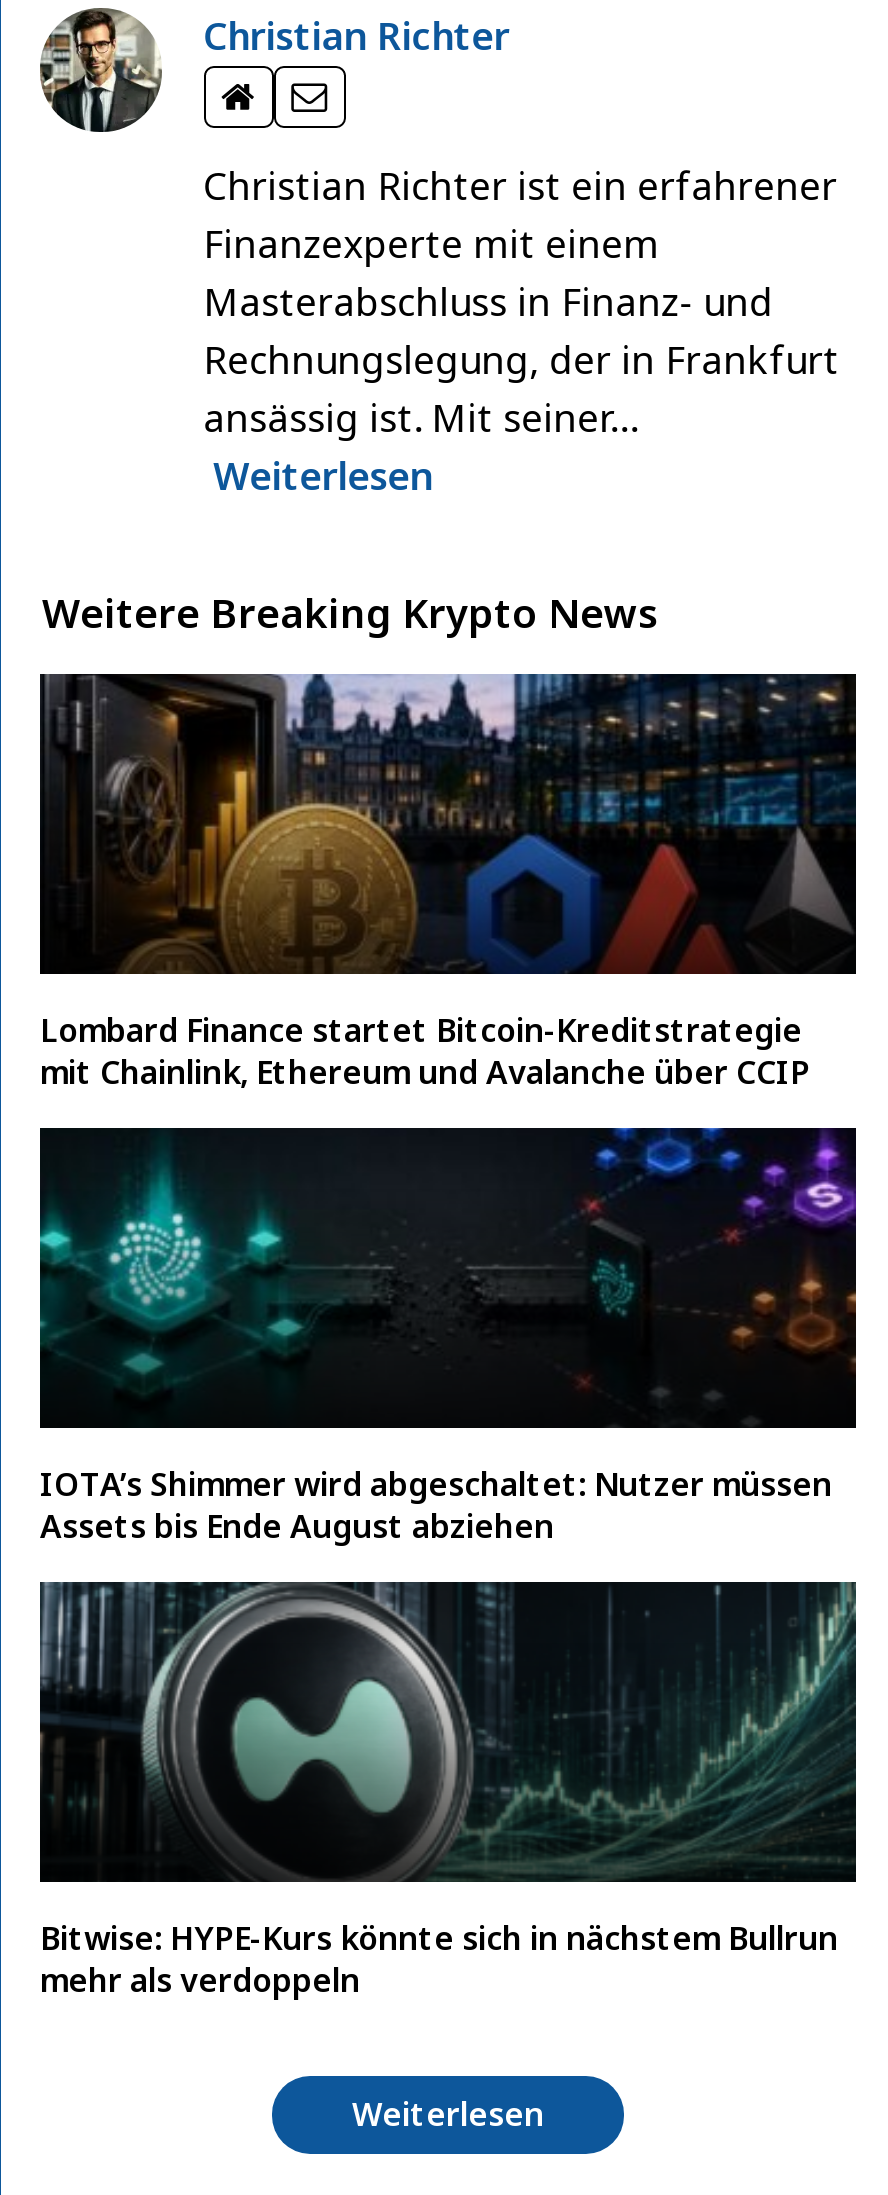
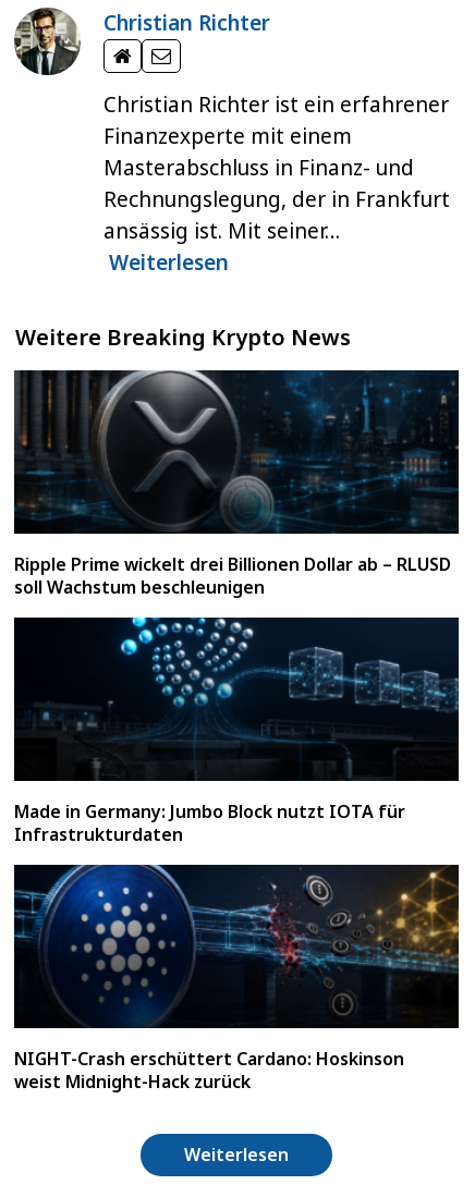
[40,672,856,1095] [image] | Lombard Finance startet Bitcoin-Kreditstrategie | mit Chainlink, Ethereum und Avalanche über CCIP -> [14,369,459,599] [image] | Ripple Prime wickelt drei Billionen Dollar ab – RLUSD | soll Wachstum beschleunigen
[38,1126,858,1549] [image] | IOTA’s Shimmer wird abgeschaltet: Nutzer müssen | Assets bis Ende August abziehen -> [13,616,460,847] [image] | Made in Germany: Jumbo Block nutzt IOTA für | Infrastrukturdaten
[40,1580,858,2003] [image] | Bitwise: HYPE-Kurs könnte sich in nächstem Bullrun | mehr als verdoppeln -> [14,864,460,1094] [image] | NIGHT-Crash erschüttert Cardano: Hoskinson | weist Midnight-Hack zurück

